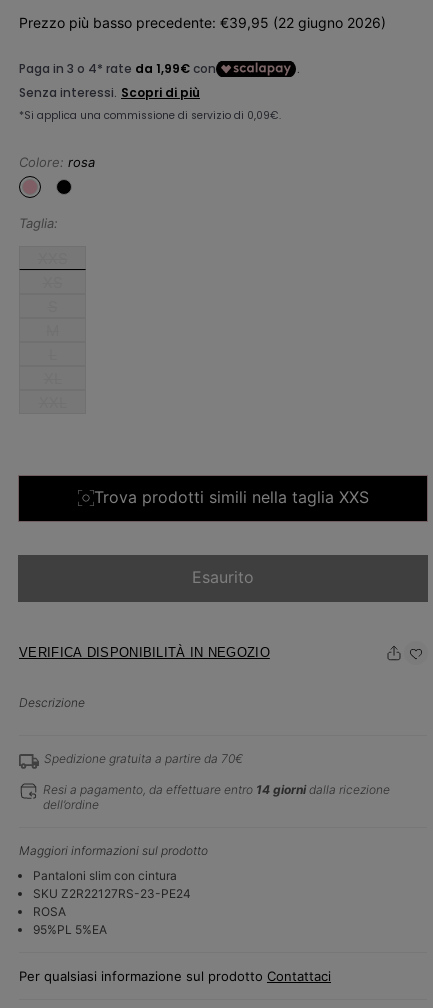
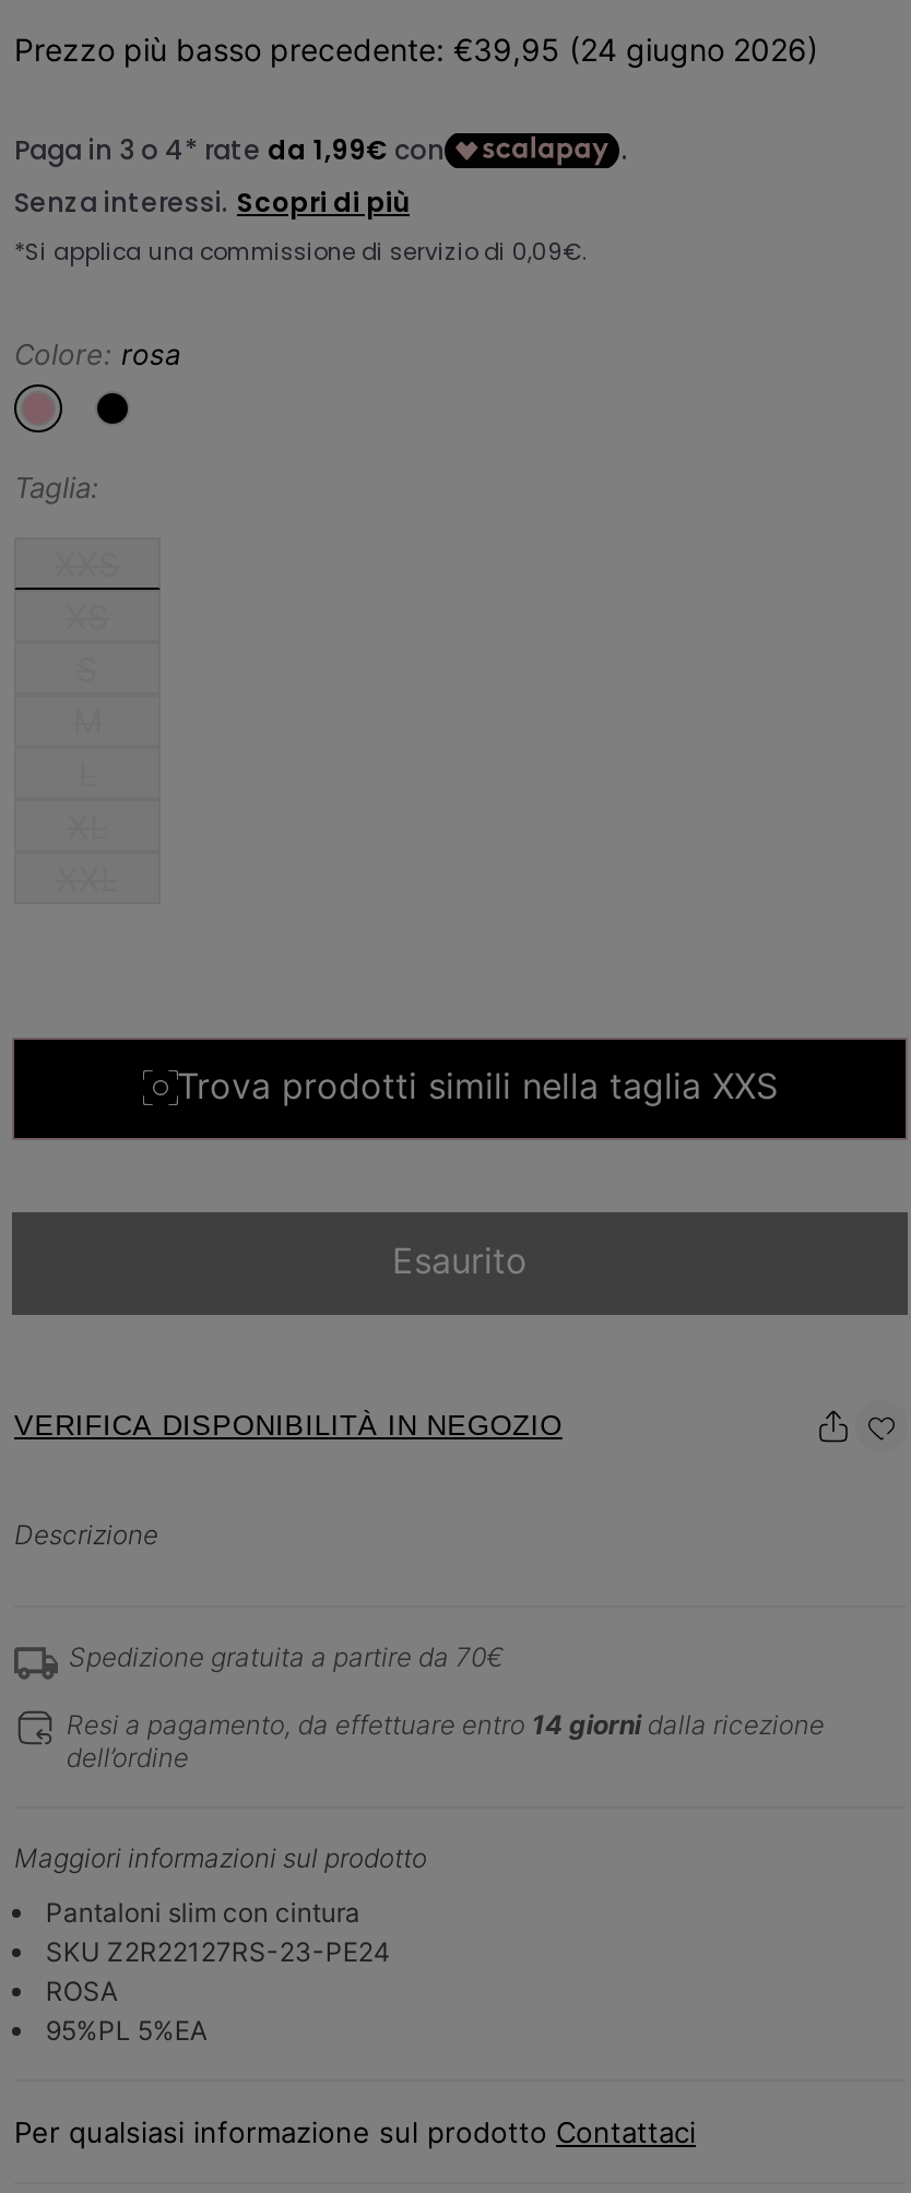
[19,14,386,31] Prezzo più basso precedente: €39,95 (22 giugno 2026) -> [14,31,818,68] Prezzo più basso precedente: €39,95 (24 giugno 2026)

